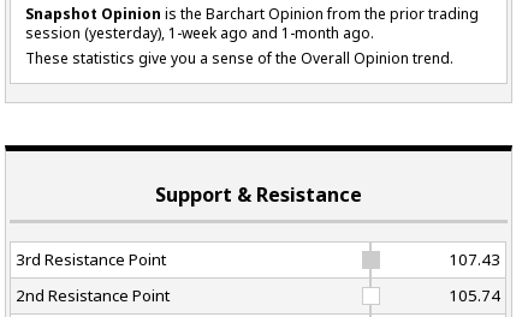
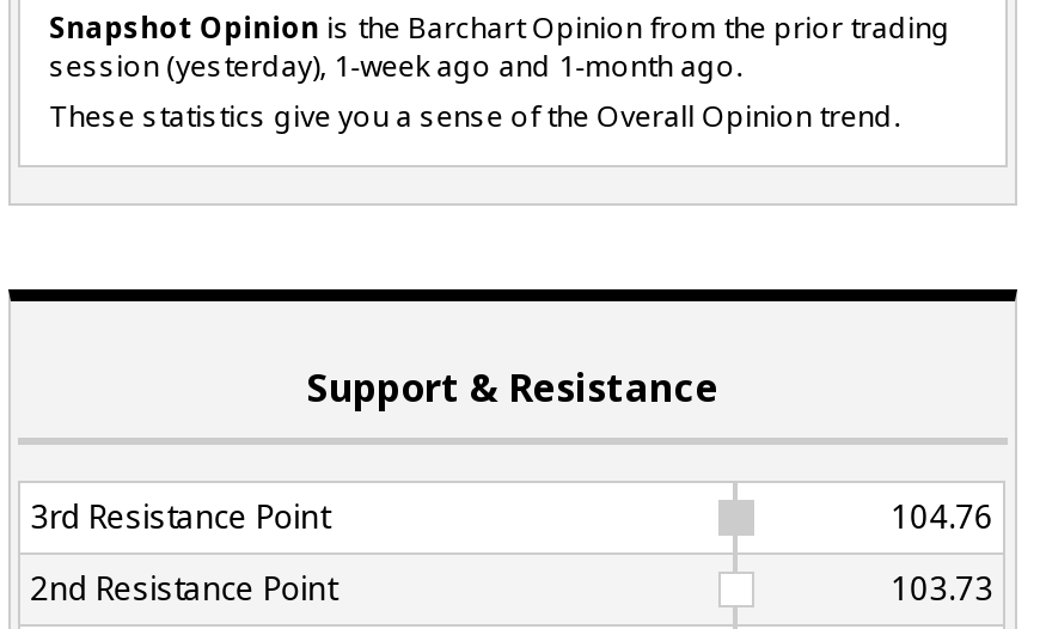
[449,248,500,270] 107.43 -> [891,495,994,538] 104.76
[449,284,500,306] 105.74 -> [891,566,994,609] 103.73

